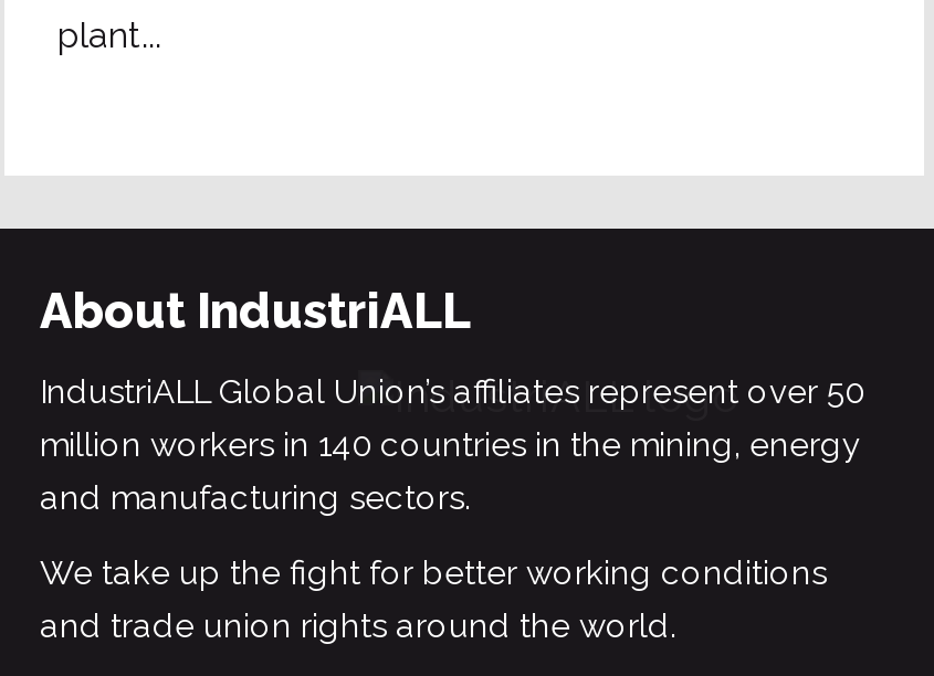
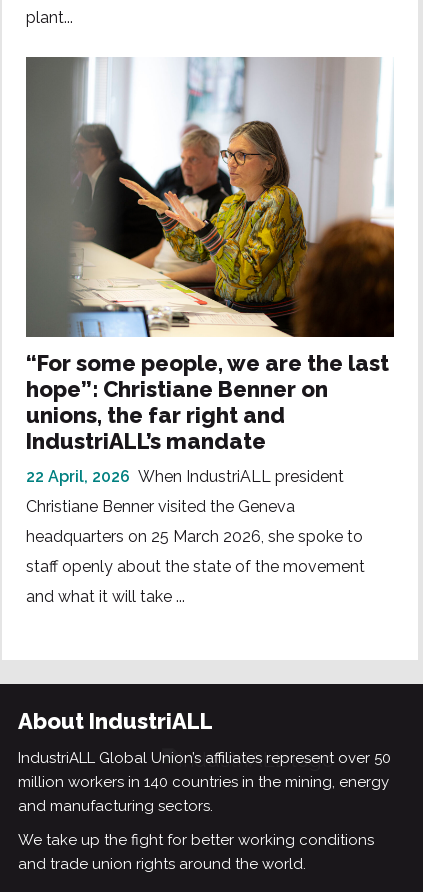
none -> [25,56,395,606] [image] | “For some people, we are the last | hope”: Christiane Benner on | unions, the far right and | IndustriALL’s mandate | 22 April, 2026 When IndustriALL president | Christiane Benner visited the Geneva | headquarters on 25 March 2026, she spoke to | staff openly about the state of the movement | and what it will take ...

